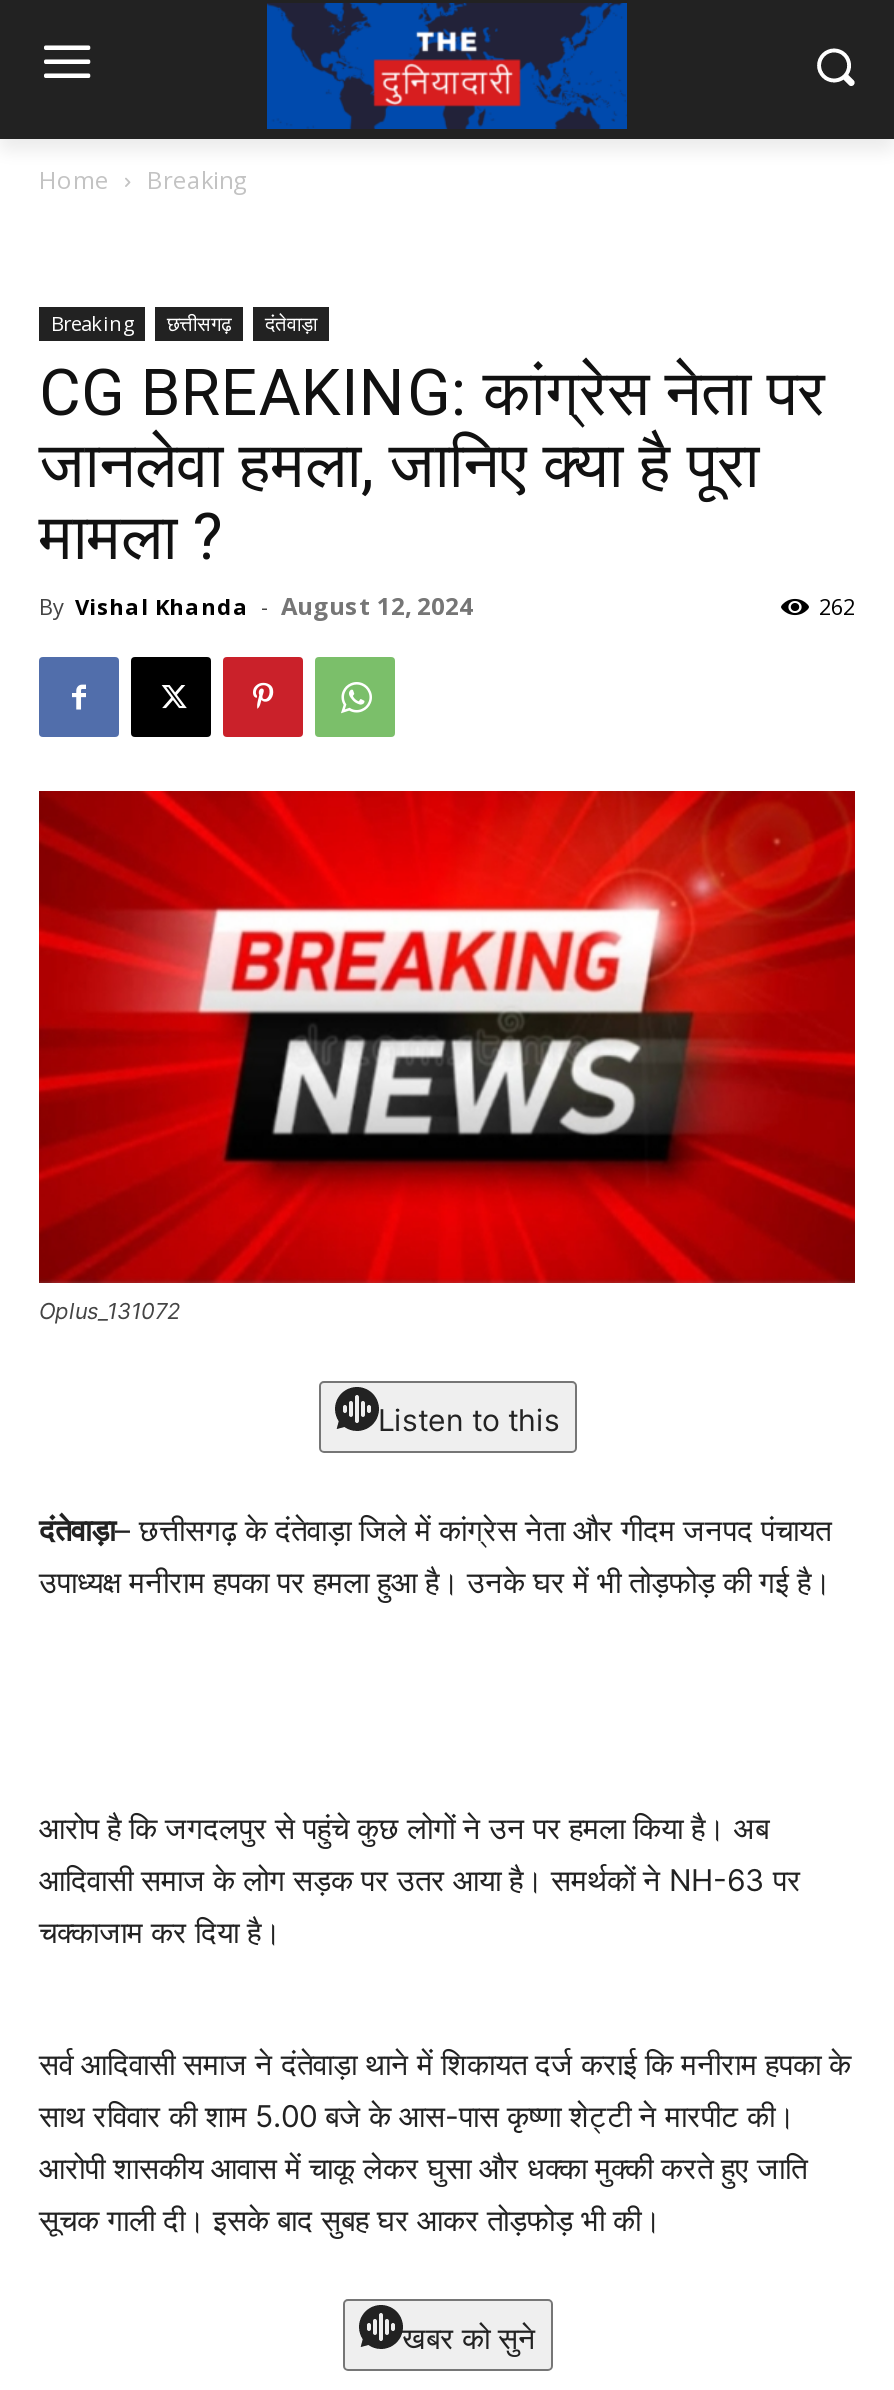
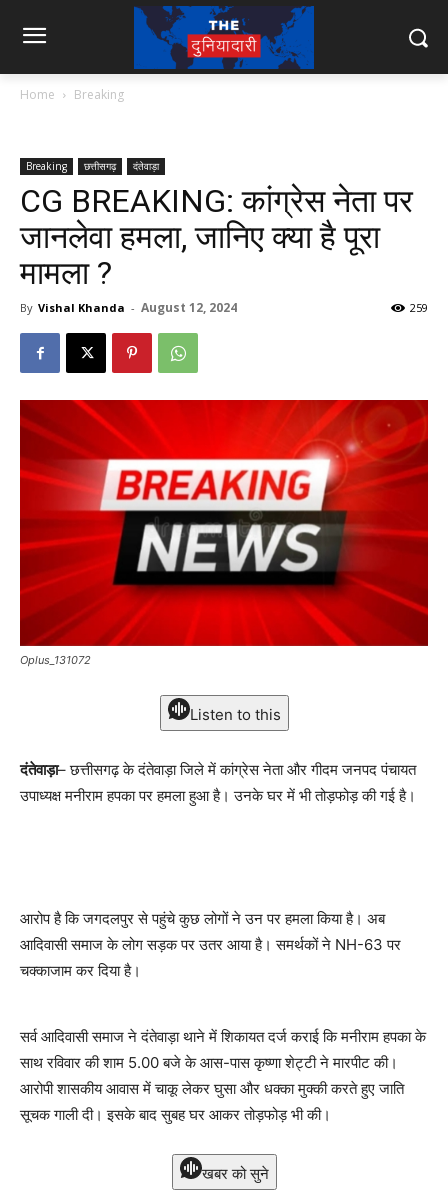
[819,591,855,621] 262 -> [410,300,428,315] 259

